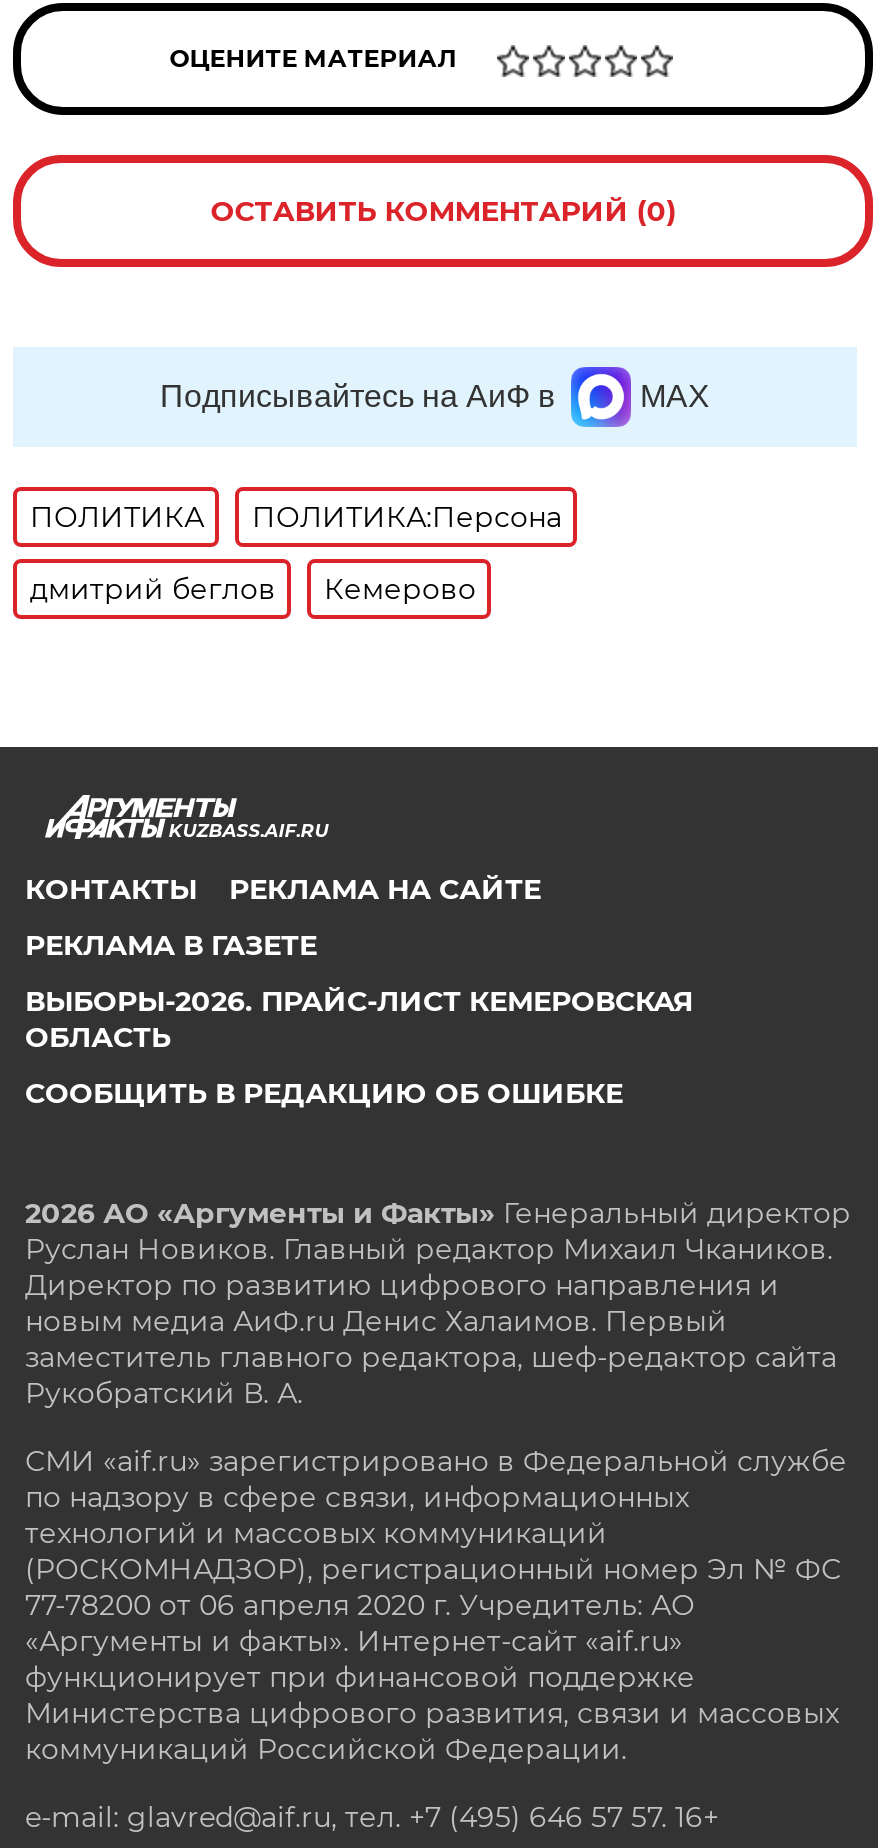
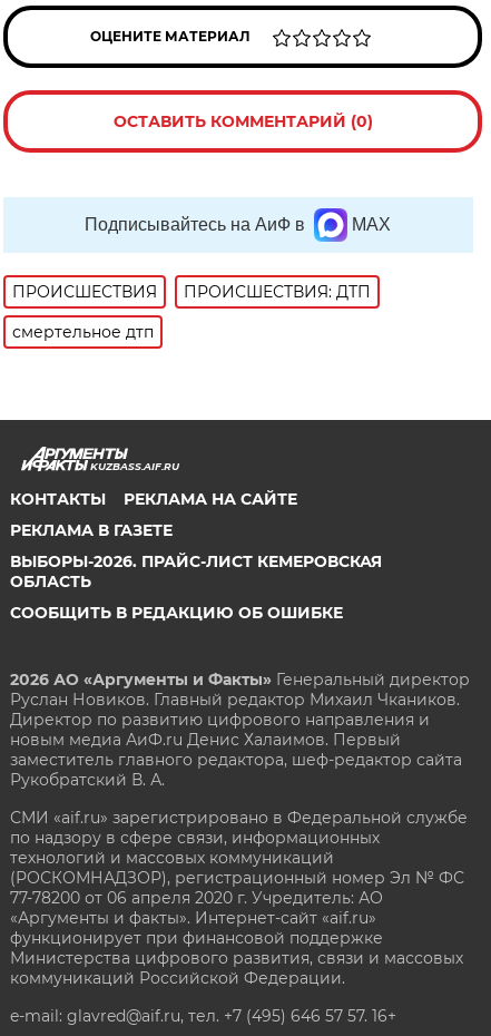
[30,499,562,535] ПОЛИТИКА | ПОЛИТИКА:Персона -> [13,282,371,302] ПРОИСШЕСТВИЯ | ПРОИСШЕСТВИЯ: ДТП
[30,571,476,607] дмитрий беглов | Кемерово -> [13,322,154,342] смертельное дтп

